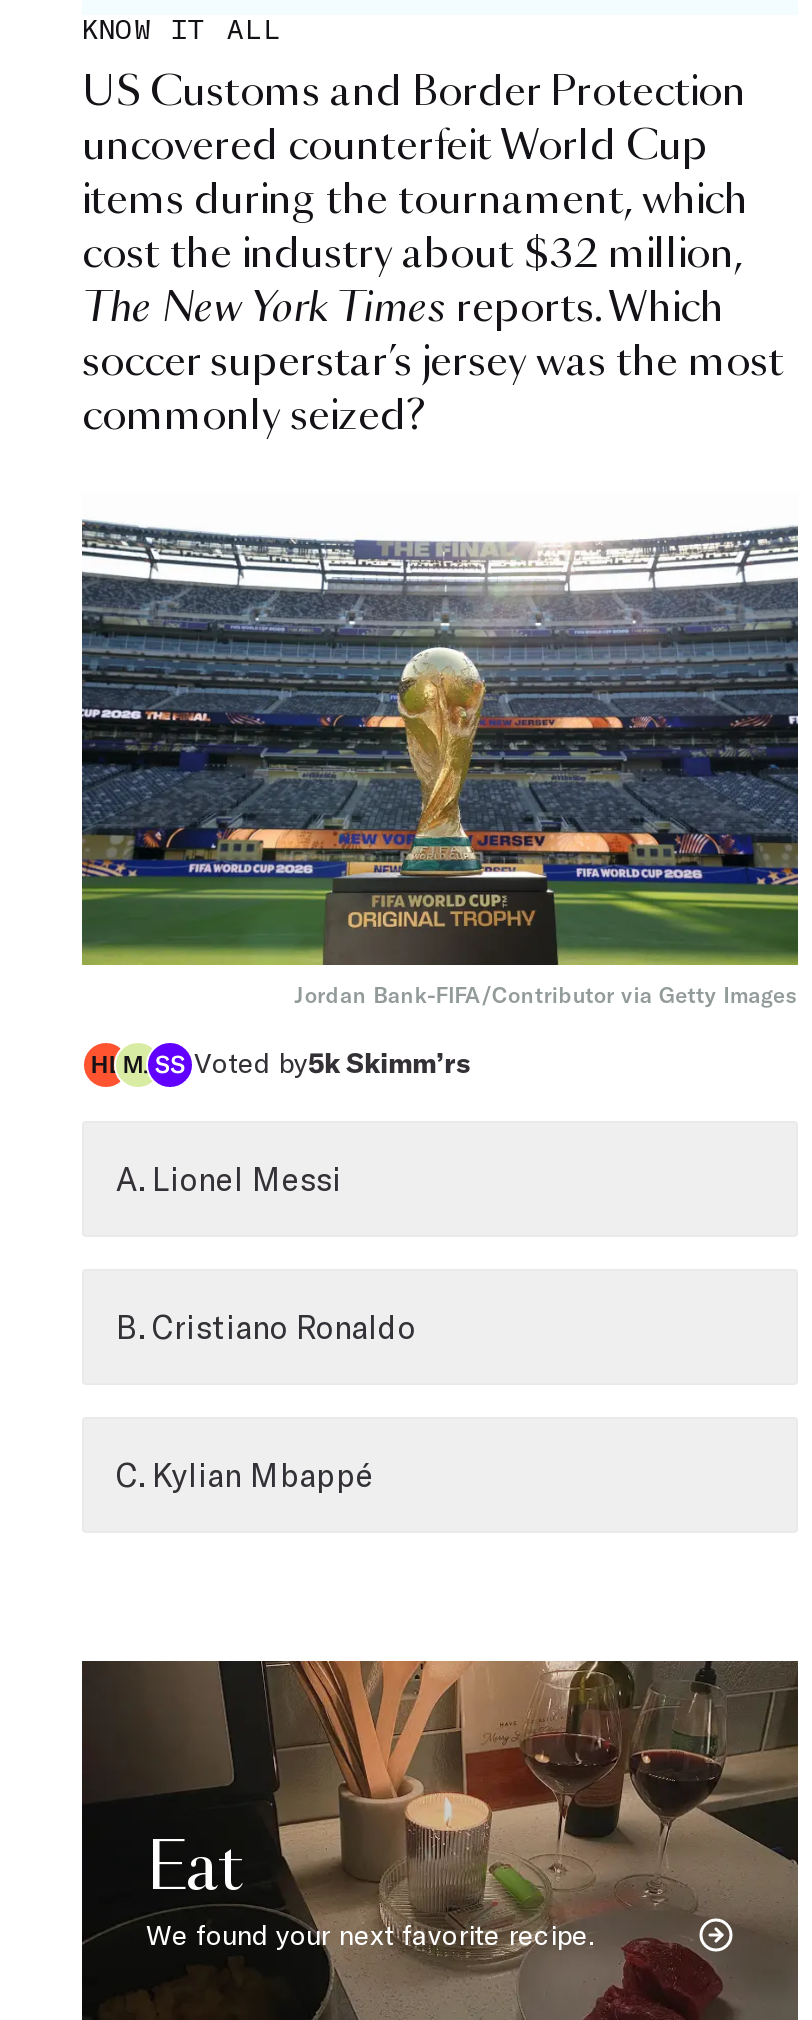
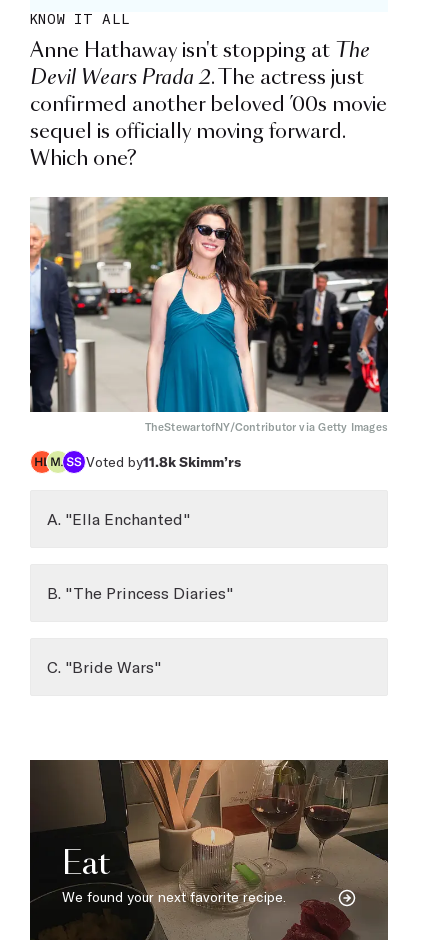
[82,73,784,437] US Customs and Border Protection | uncovered counterfeit World Cup | items during the tournament, which | cost the industry about $32 million, | The New York Times reports. Which | soccer superstar’s jersey was the most | commonly seized? -> [30,41,387,169] Anne Hathaway isn't stopping at The | Devil Wears Prada 2. The actress just | confirmed another beloved ’00s movie | sequel is officially moving forward. | Which one?
[80,517,800,1008] [image] | Jordan Bank-FIFA/Contributor via Getty Images -> [29,204,389,434] [image] | TheStewartofNY/Contributor via Getty Images
[194,1045,470,1081] Voted by5kSkimm’rs -> [86,453,241,471] Voted by11.8kSkimm’rs
[116,1158,342,1198] A. Lionel Messi -> [47,509,190,529] A. "Ella Enchanted"
[116,1306,416,1346] B. Cristiano Ronaldo -> [47,583,233,603] B. "The Princess Diaries"
[116,1454,374,1494] C. Kylian Mbappé -> [47,657,161,677] C. "Bride Wars"

